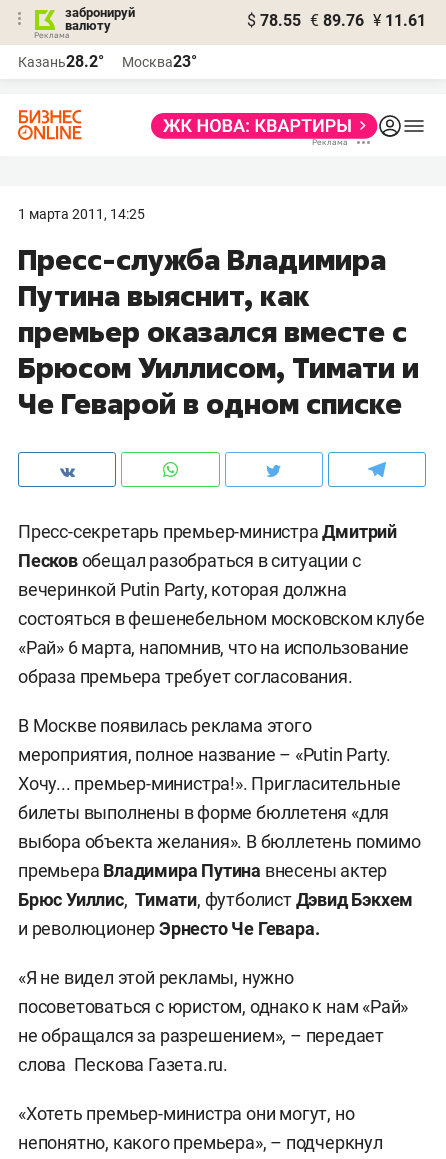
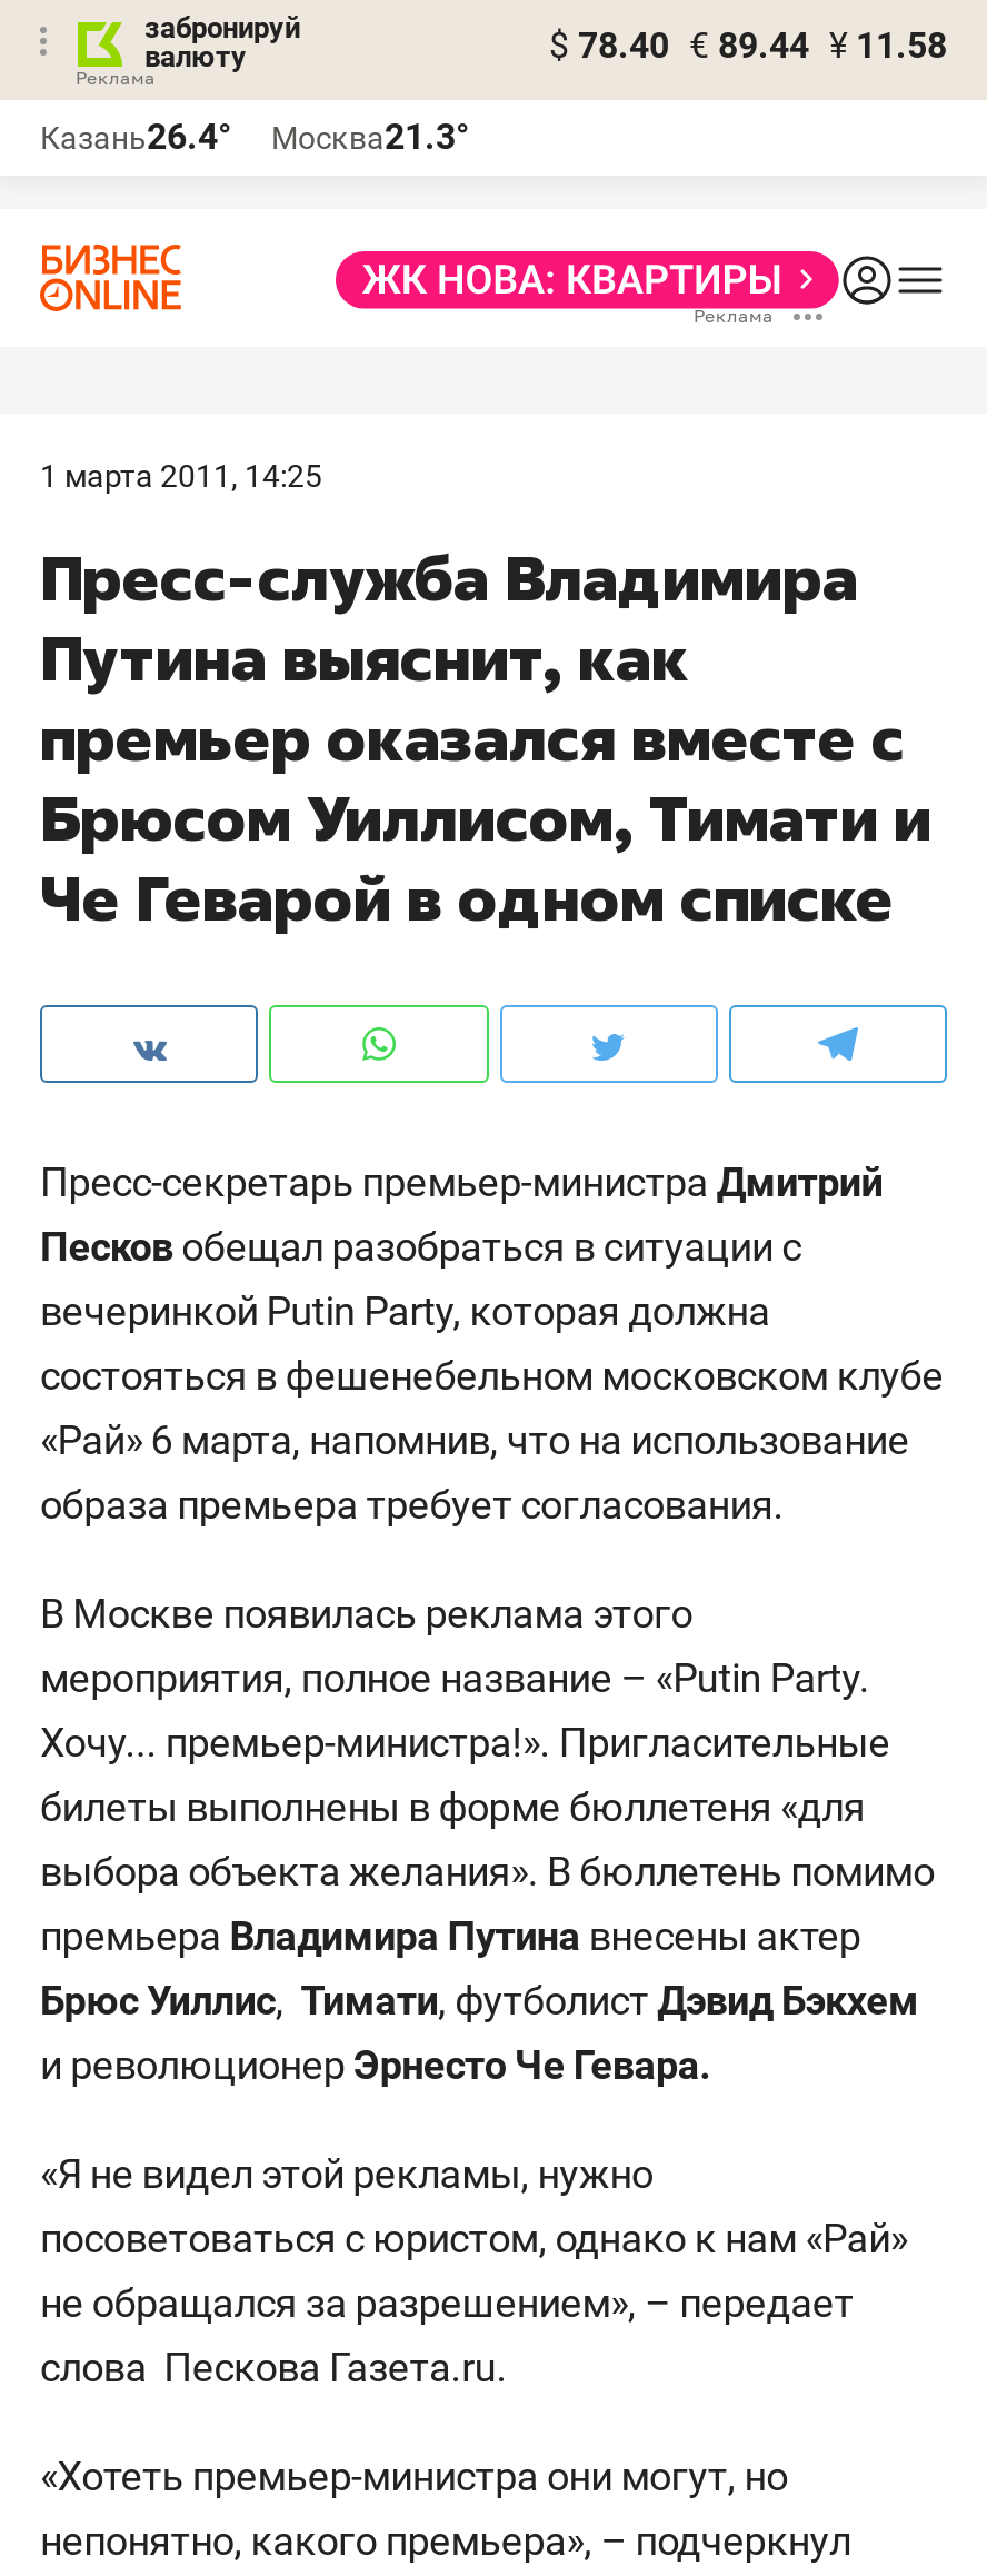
[247,11,426,30] $ 78.55 € 89.76 ¥ 11.61 -> [549,24,947,67] $ 78.40 € 89.44 ¥ 11.58
[18,52,104,71] Казань28.2° -> [40,116,231,158] Казань26.4°
[122,52,197,71] Москва23° -> [271,116,469,158] Москва21.3°

